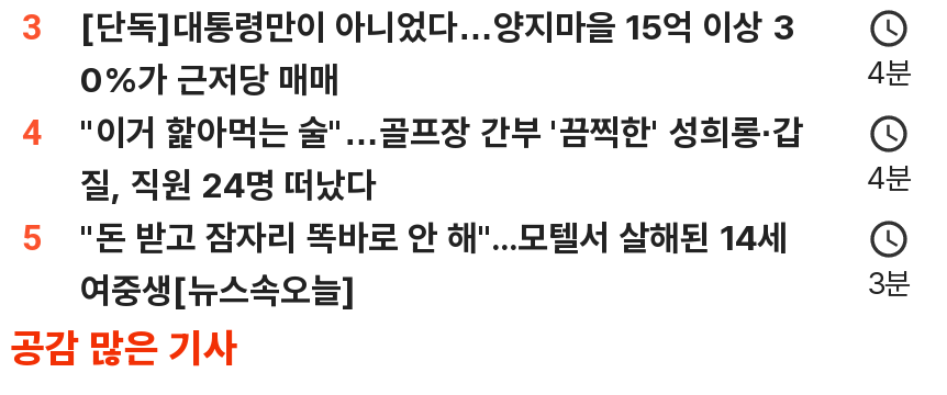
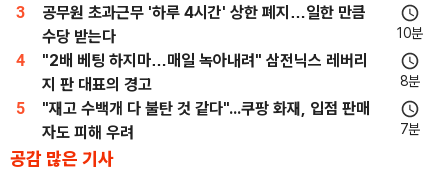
[80,7,911,101] [단독]대통령만이 아니었다…양지마을 15억 이상 3 | 0%가 근저당 매매 | 4분 -> [42,3,423,46] 공무원 초과근무 '하루 4시간' 상한 폐지…일한 만큼 | 수당 받는다 | 10분
[80,112,911,206] "이거 핥아먹는 술"…골프장 간부 '끔찍한' 성희롱·갑 | 질, 직원 24명 떠났다 | 4분 -> [42,51,420,94] "2배 베팅 하지마…매일 녹아내려" 삼전닉스 레버리 | 지 판 대표의 경고 | 8분
[80,217,910,312] "돈 받고 잠자리 똑바로 안 해"...모텔서 살해된 14세 | 여중생[뉴스속오늘] | 3분 -> [42,99,420,142] "재고 수백개 다 불탄 것 같다"...쿠팡 화재, 입점 판매 | 자도 피해 우려 | 7분

